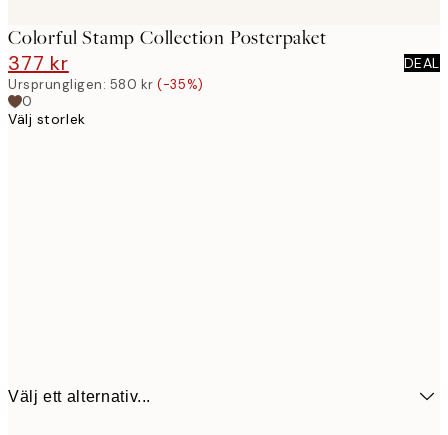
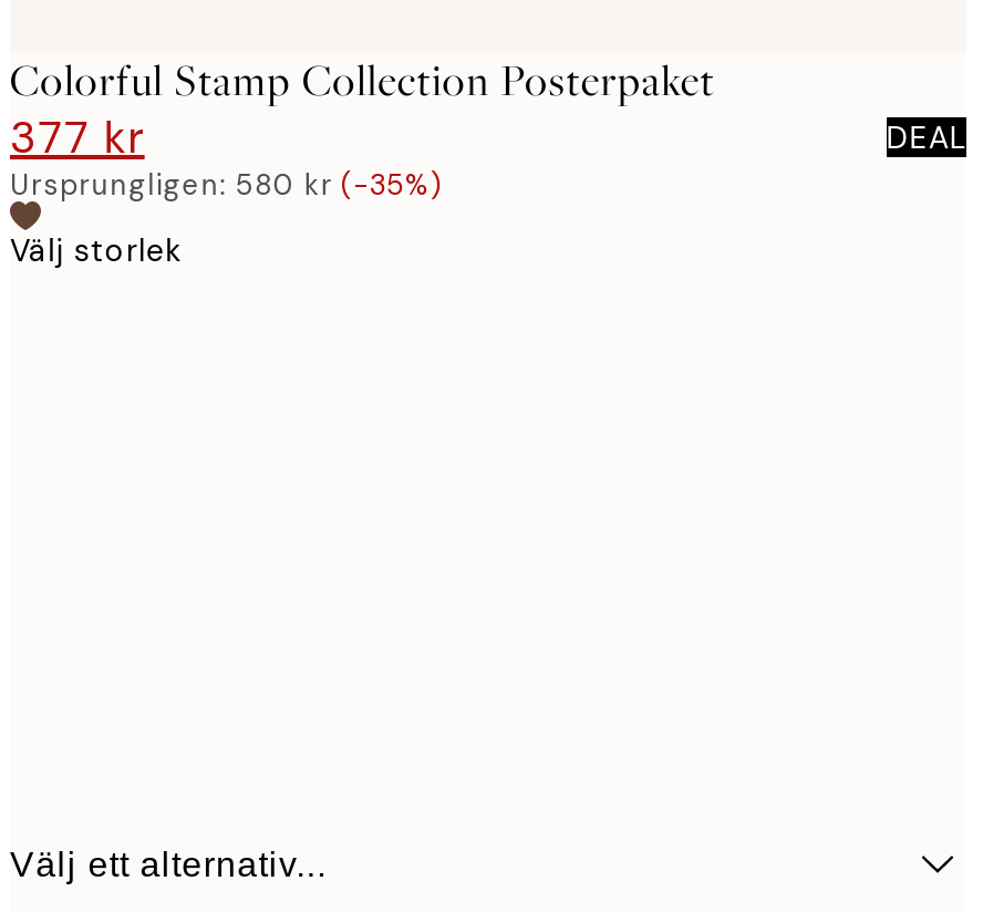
[22,93,32,110] 0 -> none

